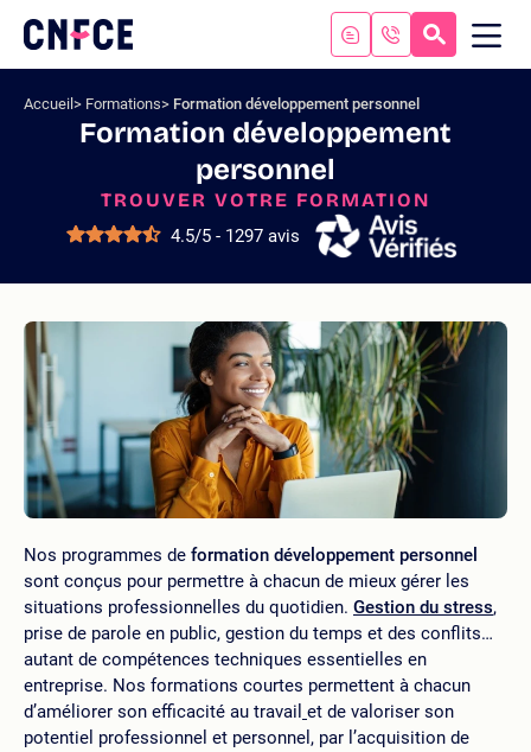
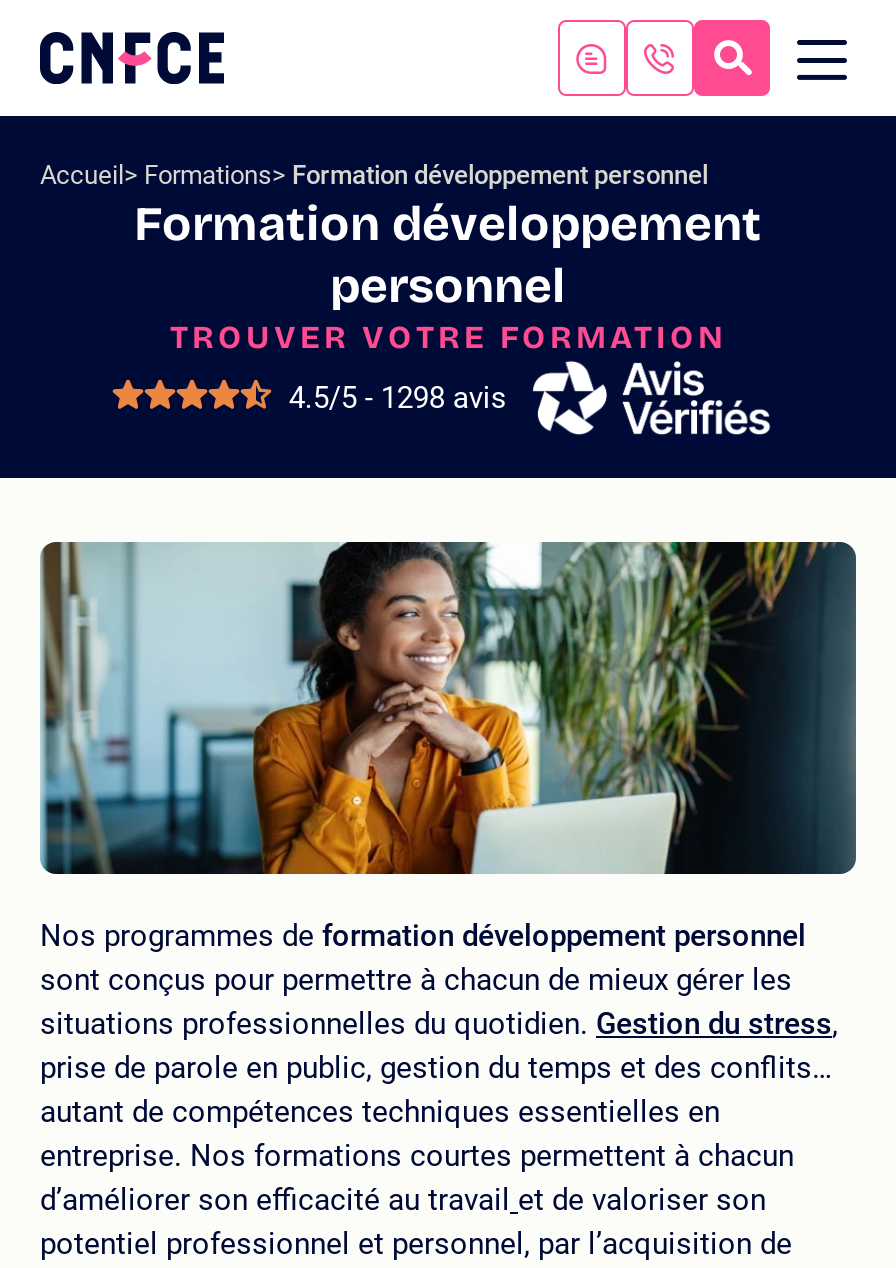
[171,225,300,247] 4.5/5 - 1297 avis -> [289,380,507,416] 4.5/5 - 1298 avis

